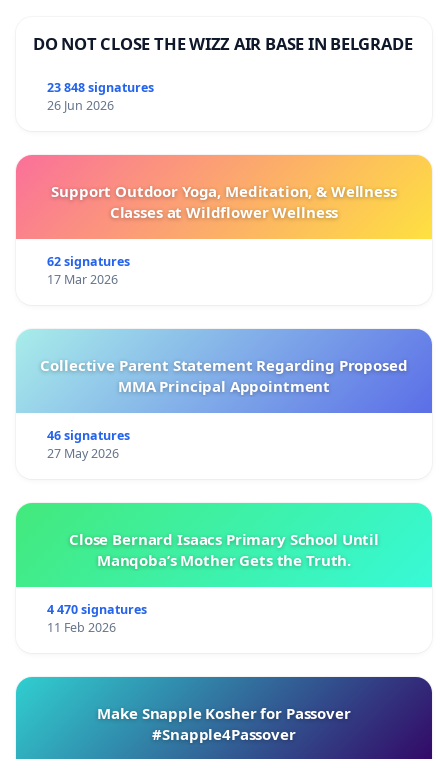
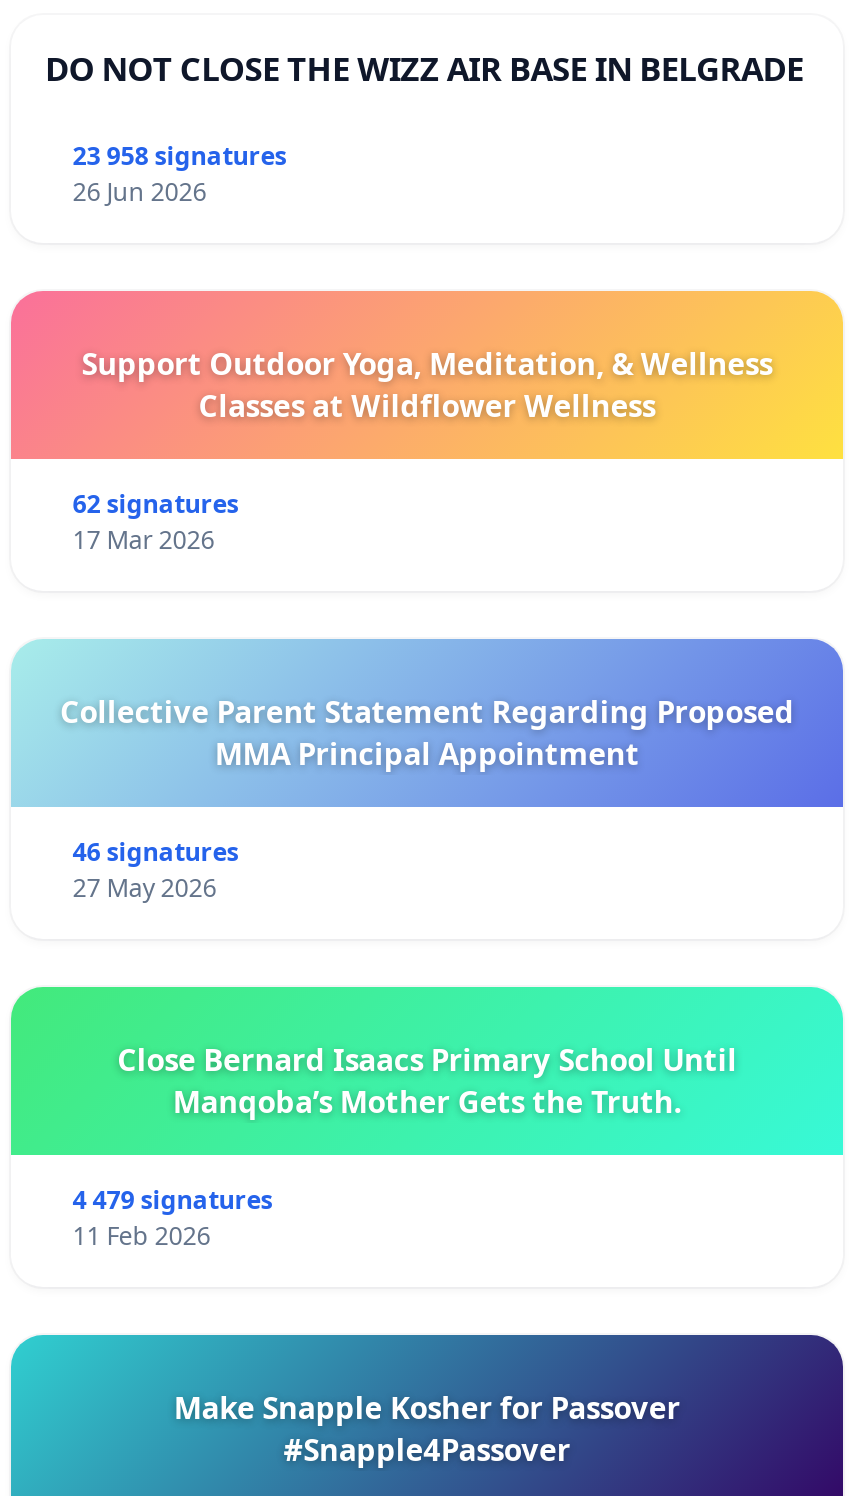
[47,79,154,96] 23 848 signatures -> [73,139,287,173] 23 958 signatures
[47,601,147,618] 4 470 signatures -> [73,1183,273,1217] 4 479 signatures

